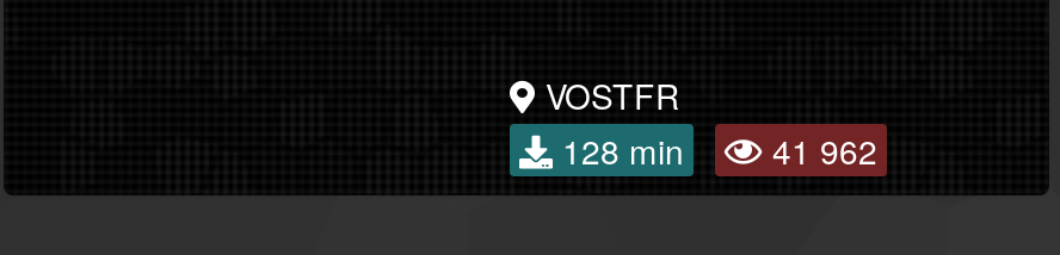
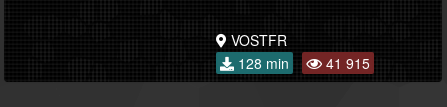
[553,126,877,174] 128 min 41 962 -> [234,53,370,73] 128 min 41 915

